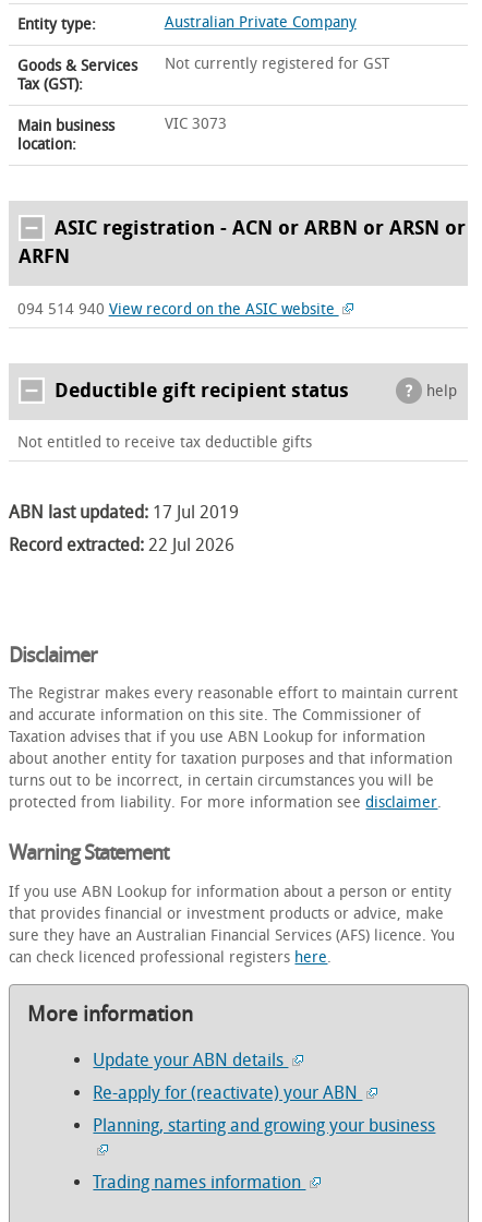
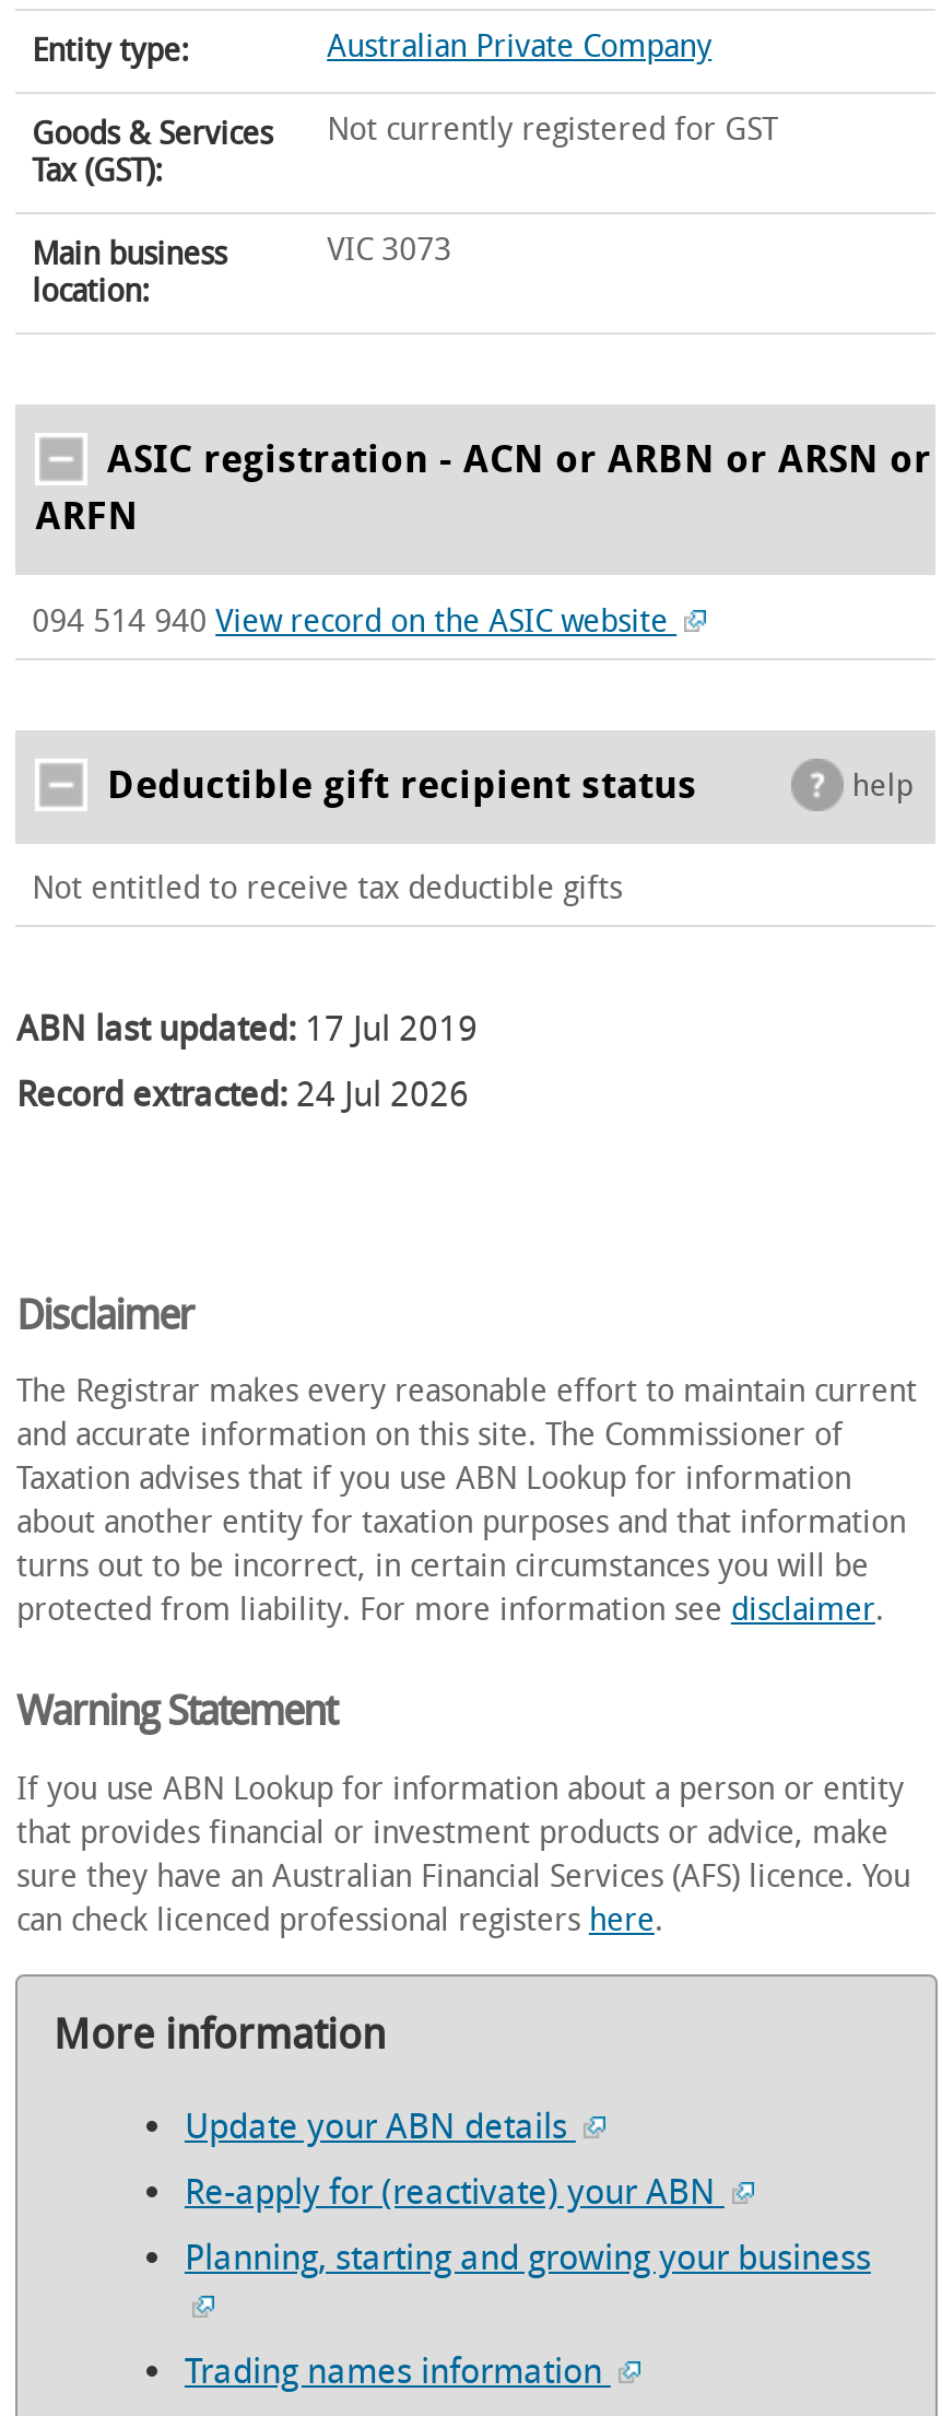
[9,535,235,556] Record extracted: 22 Jul 2026 -> [16,1074,469,1116] Record extracted: 24 Jul 2026

